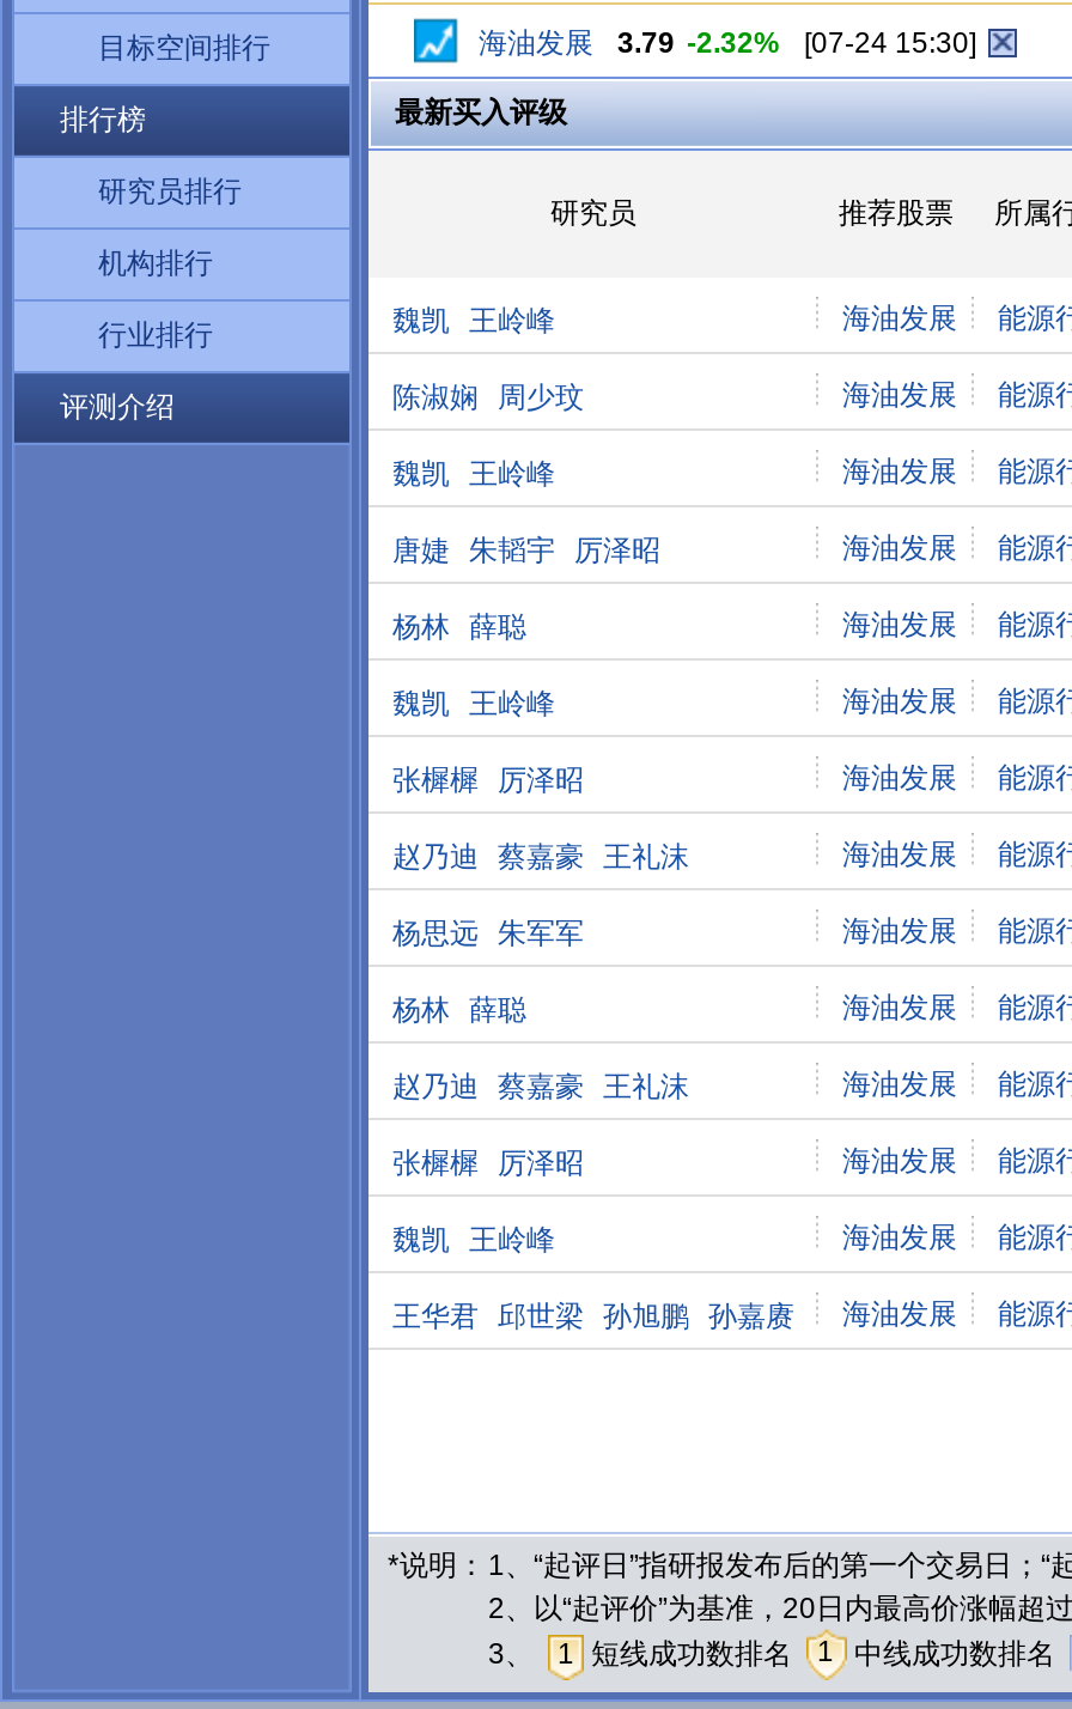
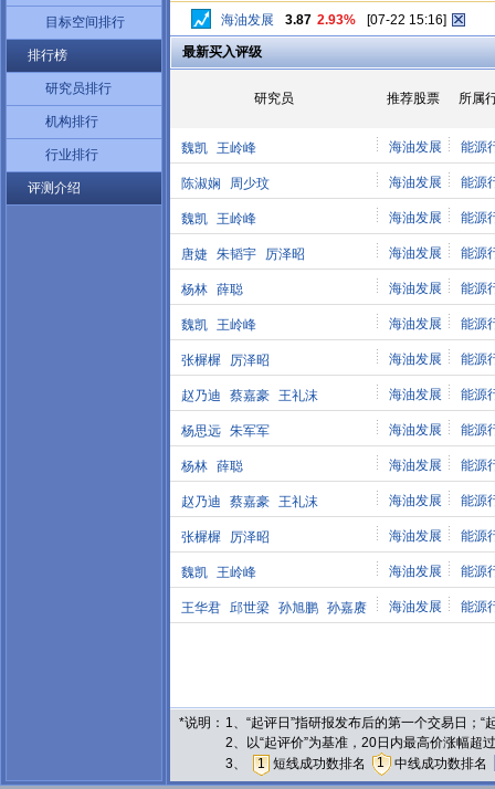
[617,26,780,60] 3.79 -2.32% -> [285,12,356,28] 3.87 2.93%
[804,26,976,60] [07-24 15:30] -> [367,12,446,28] [07-22 15:16]

